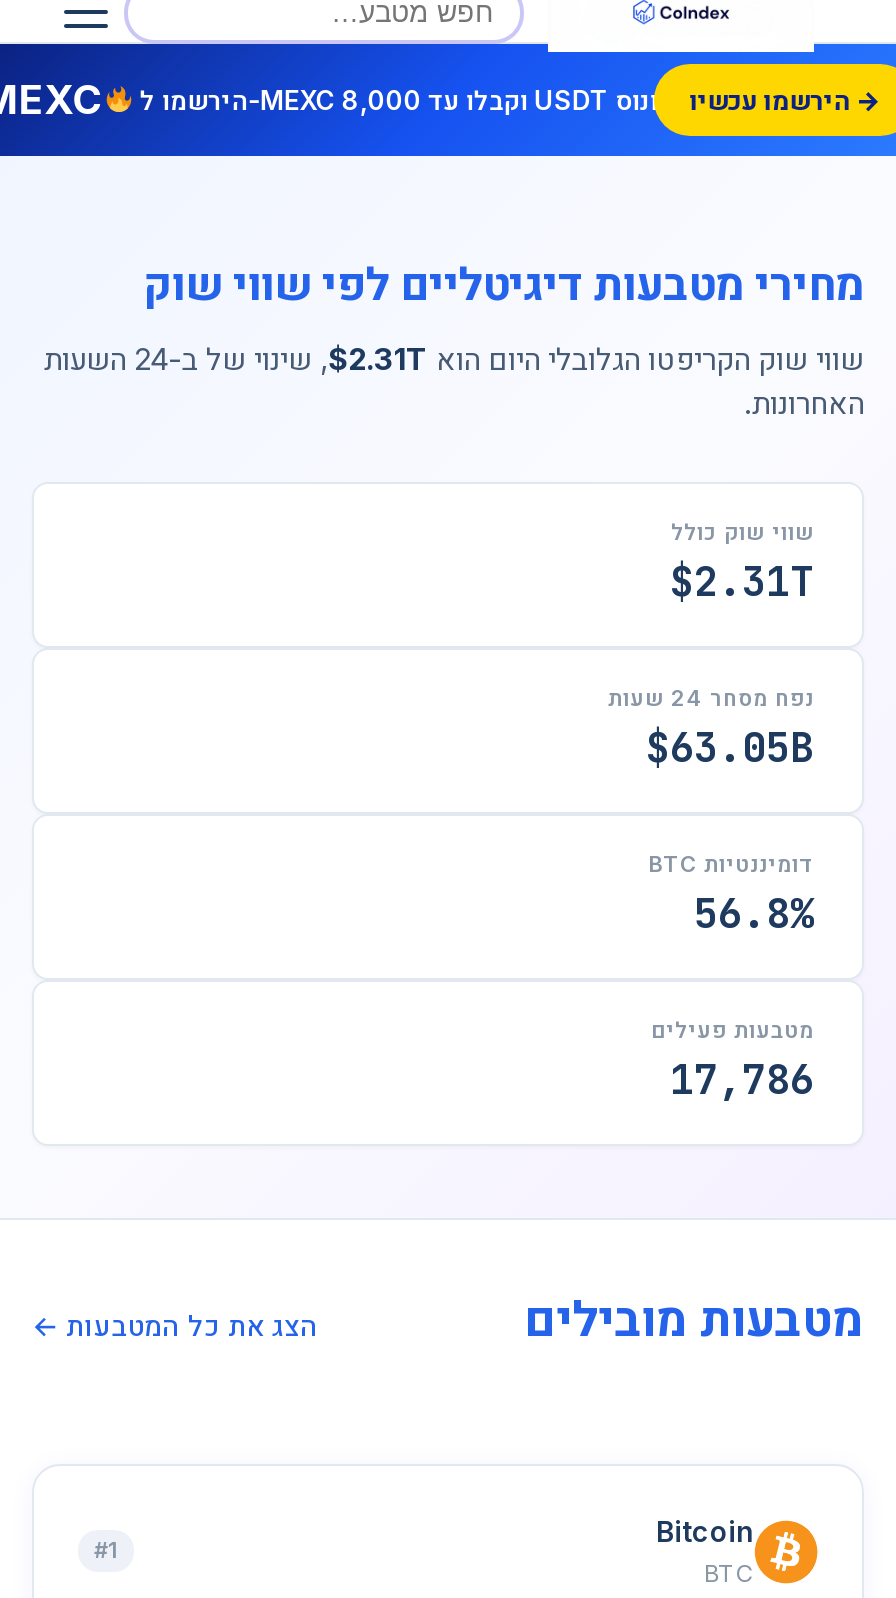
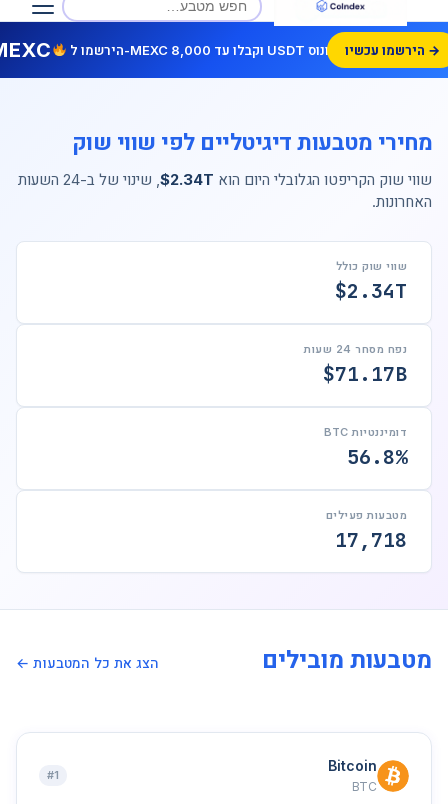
[198,340,864,378] שווי שוק הקריפטו הגלובלי היום הוא $2.31T, שינוי של -> [95,170,432,189] שווי שוק הקריפטו הגלובלי היום הוא $2.34T, שינוי של
[670,556,814,608] $2.31T -> [335,278,407,304] $2.34T
[646,722,814,774] $63.05B -> [323,361,407,387] $71.17B
[670,1054,814,1106] 17,786 -> [335,527,407,553] 17,718

